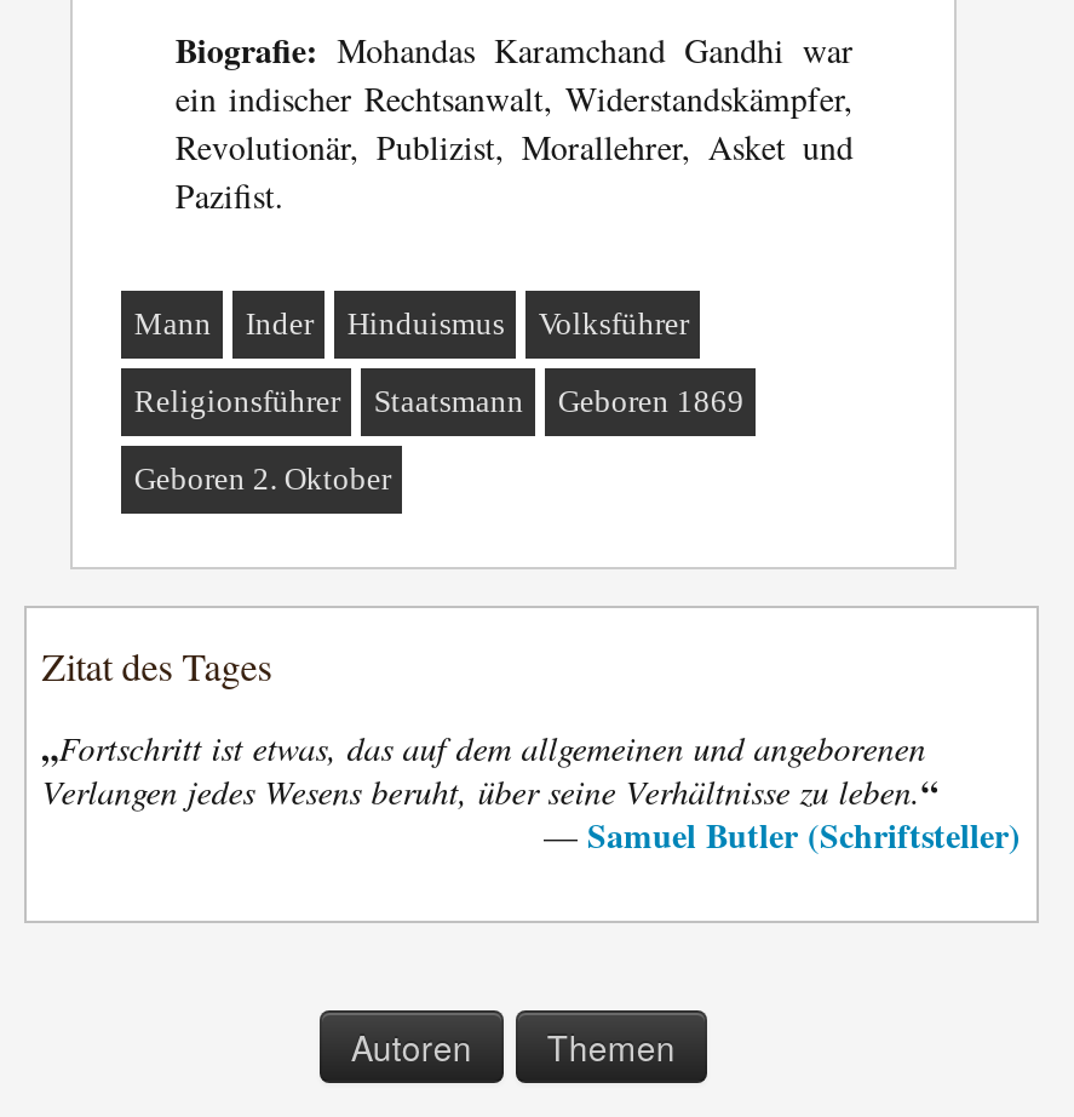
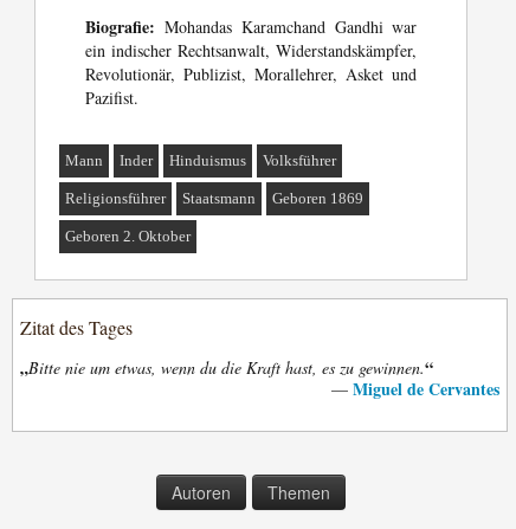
[42,723,1021,861] „Fortschritt ist etwas, das auf dem allgemeinen und angeborenen | Verlangen jedes Wesens beruht, über seine Verhältnisse zu leben.“ | — Samuel Butler (Schriftsteller) -> [20,355,499,401] „Bitte nie um etwas, wenn du die Kraft hast, es zu gewinnen.“ | — Miguel de Cervantes

